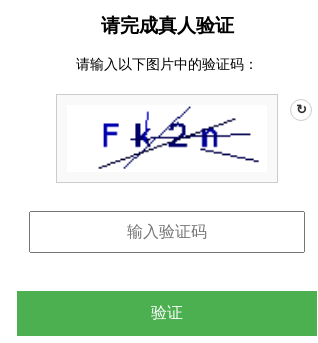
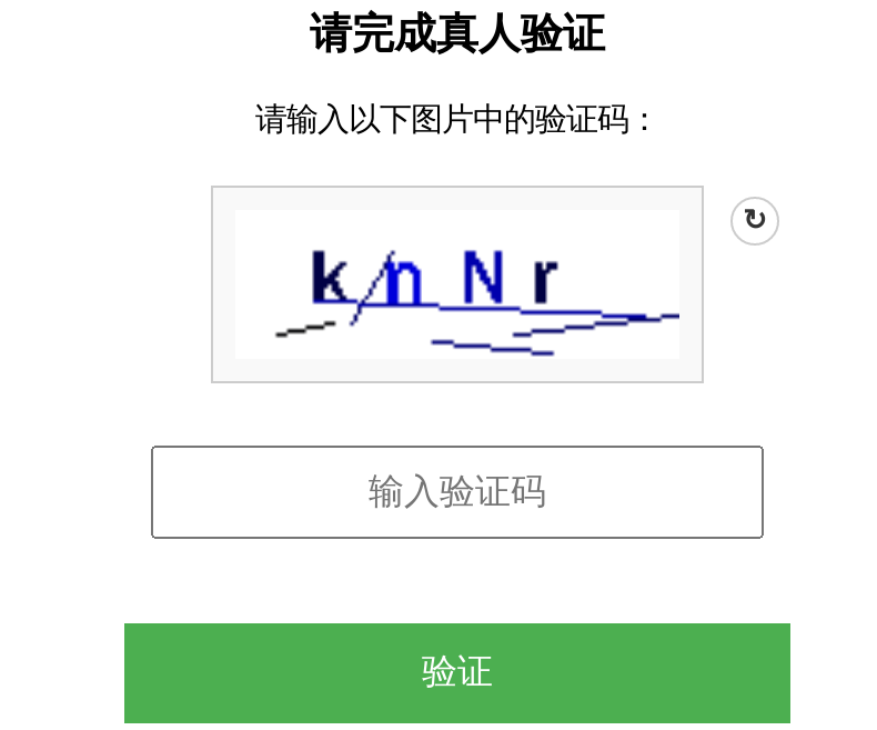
[86,106,267,171] [image] -> [273,214,682,359] [image]

